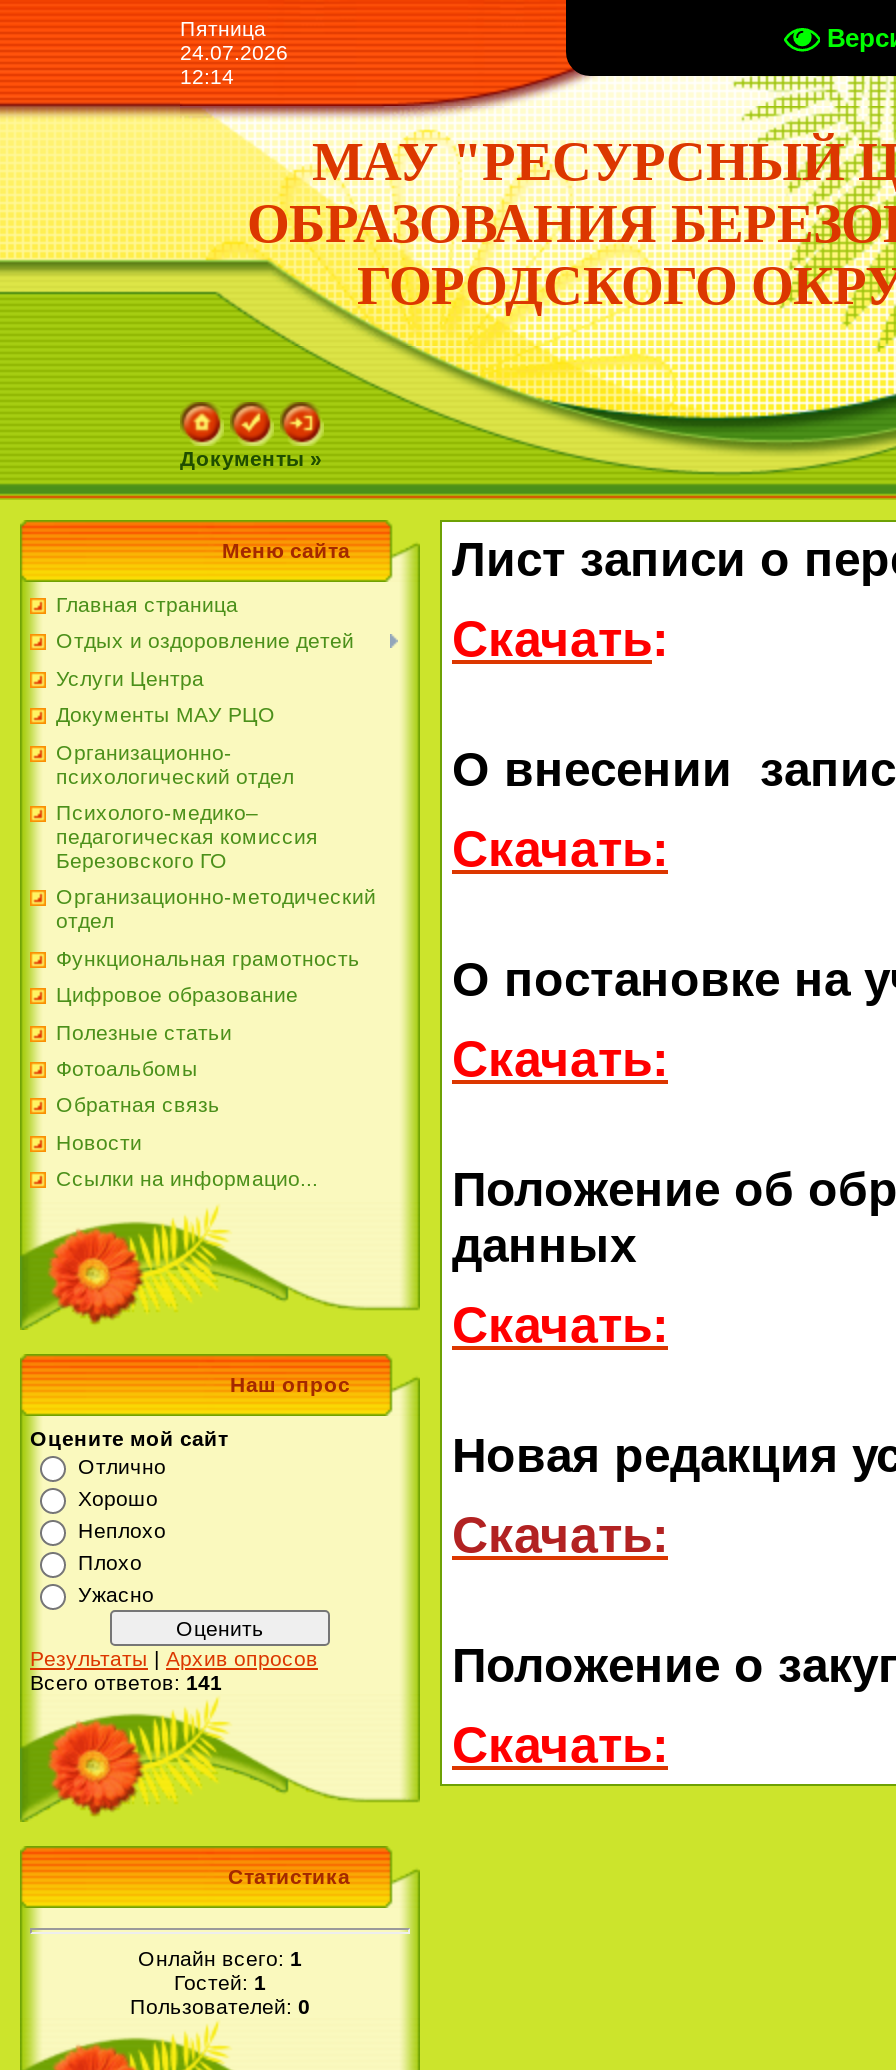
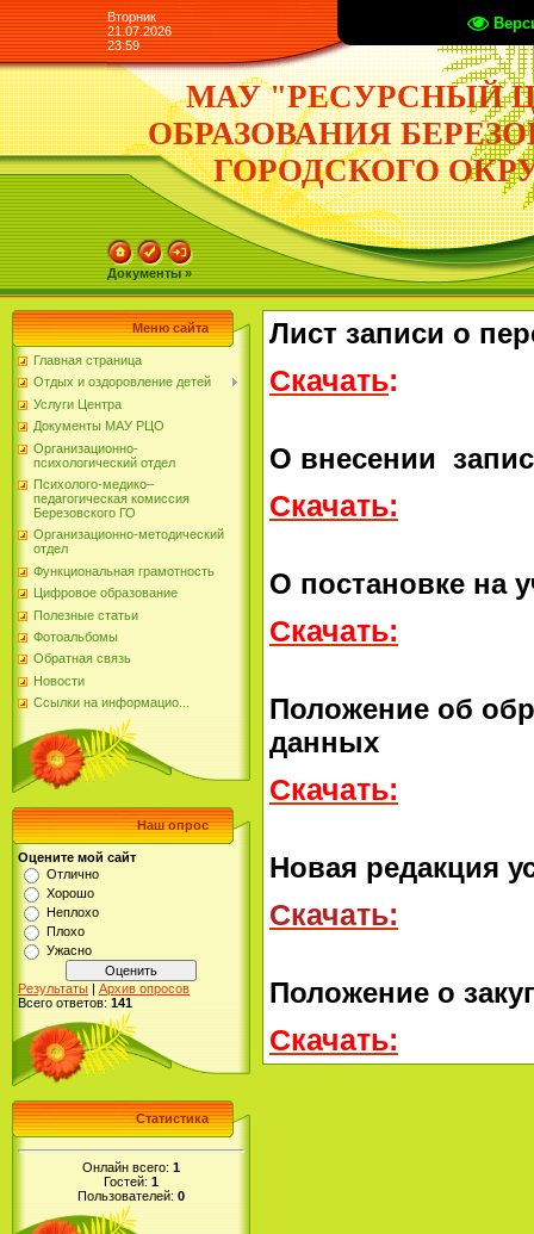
[180,16,288,88] Пятница | 24.07.2026 | 12:14 -> [107,10,172,52] Вторник | 21.07.2026 | 23:59

